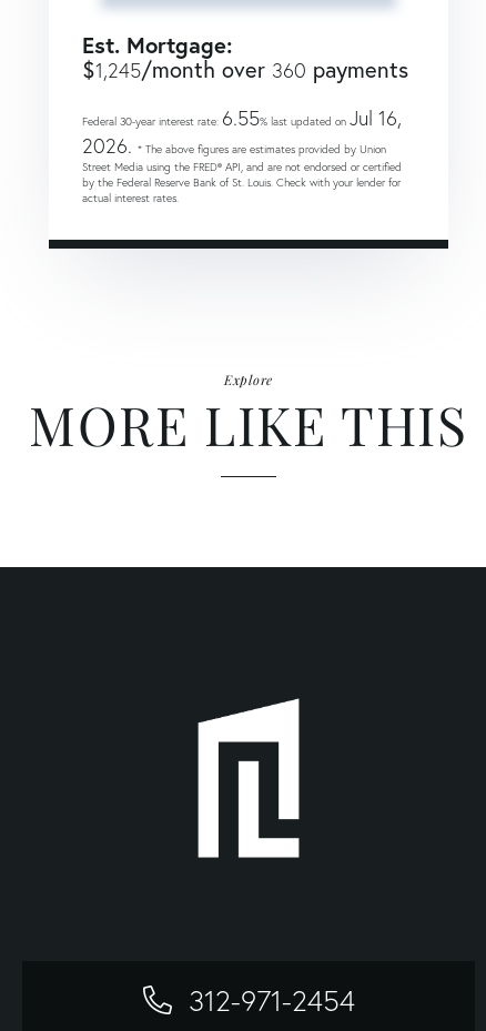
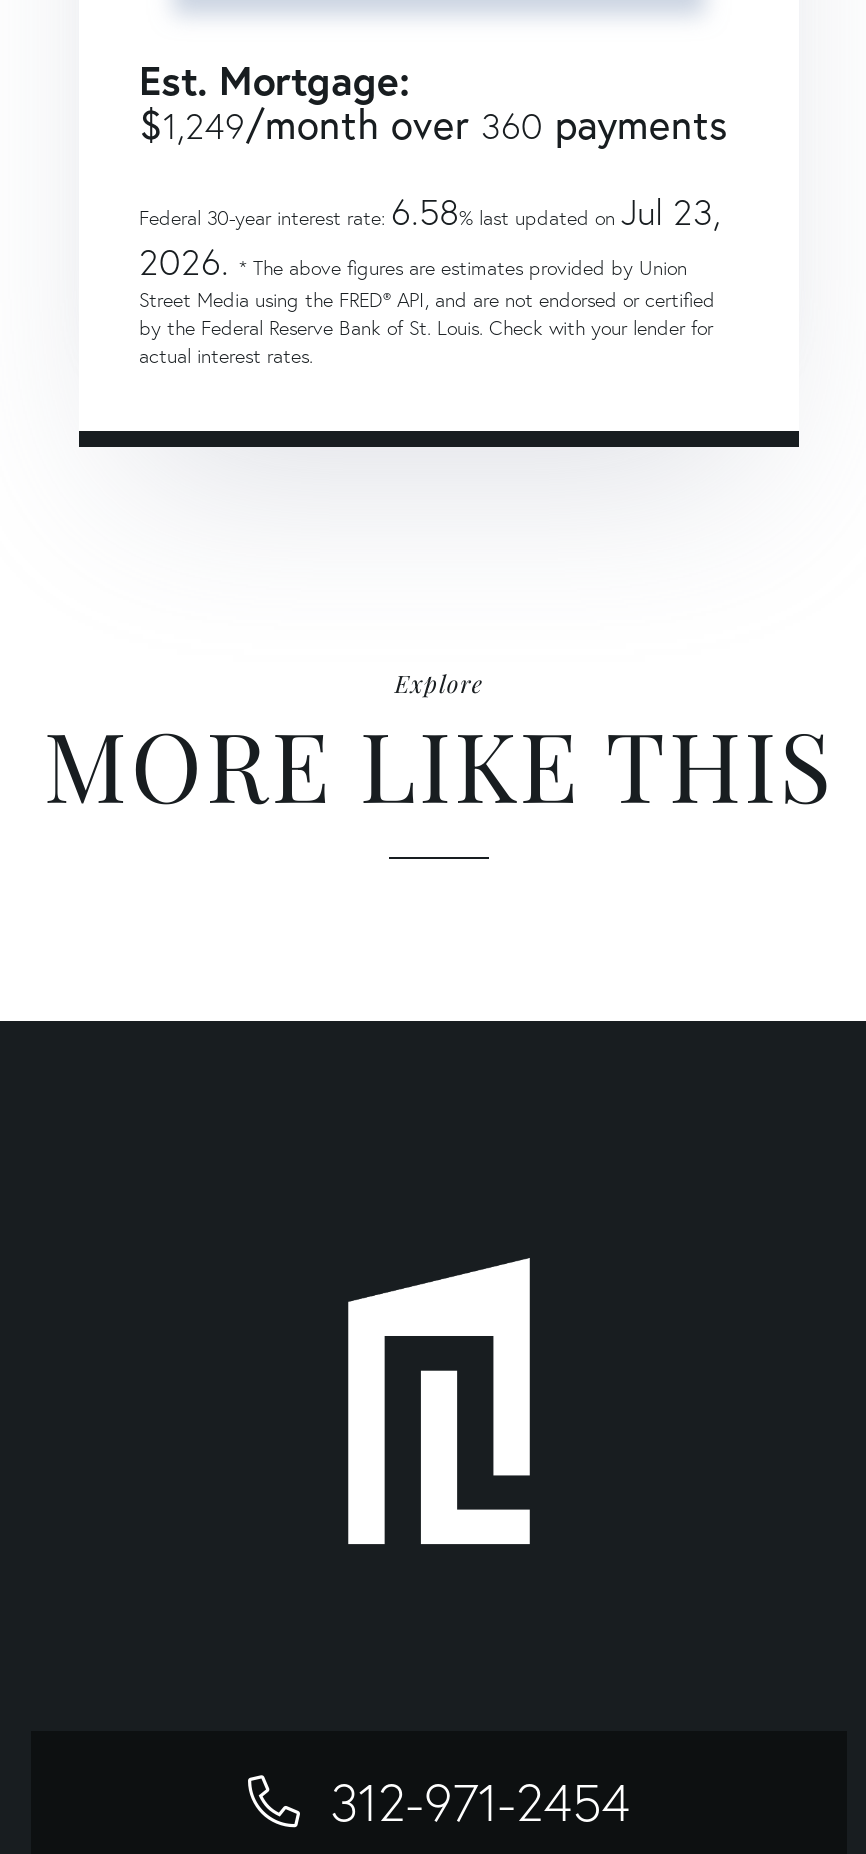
[82,55,408,85] $1,245/month over 360 payments -> [139,100,727,150] $1,249/month over 360 payments
[82,106,402,131] Federal 30-year interest rate: 6.55% last updated on Jul 16, -> [139,190,721,236] Federal 30-year interest rate: 6.58% last updated on Jul 23,

